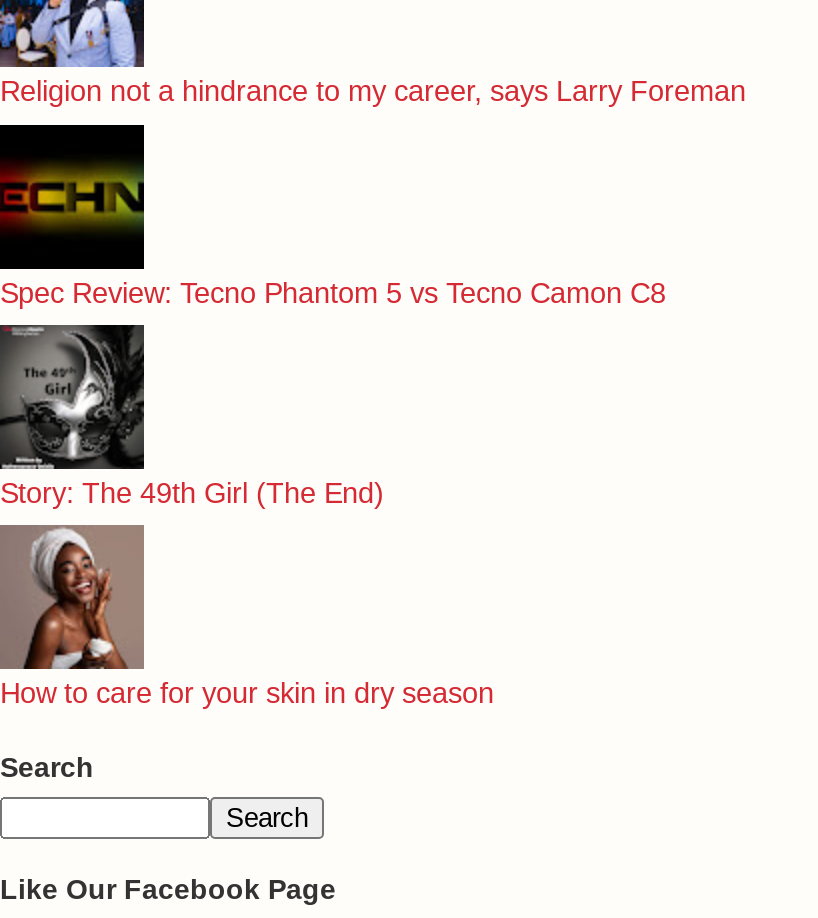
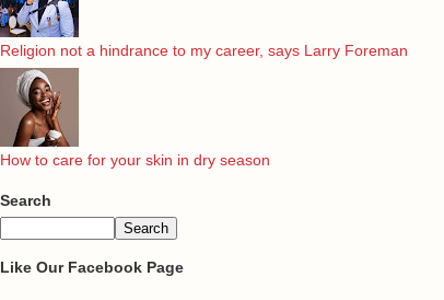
[0,124,666,308] [image] | Spec Review: Tecno Phantom 5 vs Tecno Camon C8 -> none
[0,322,384,508] [image] | Story: The 49th Girl (The End) -> none

